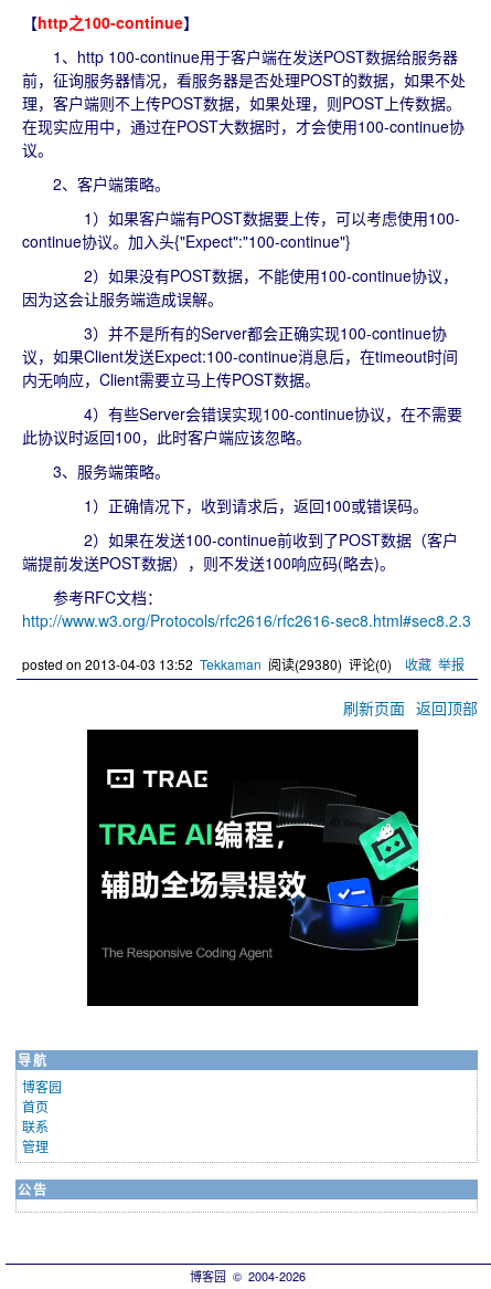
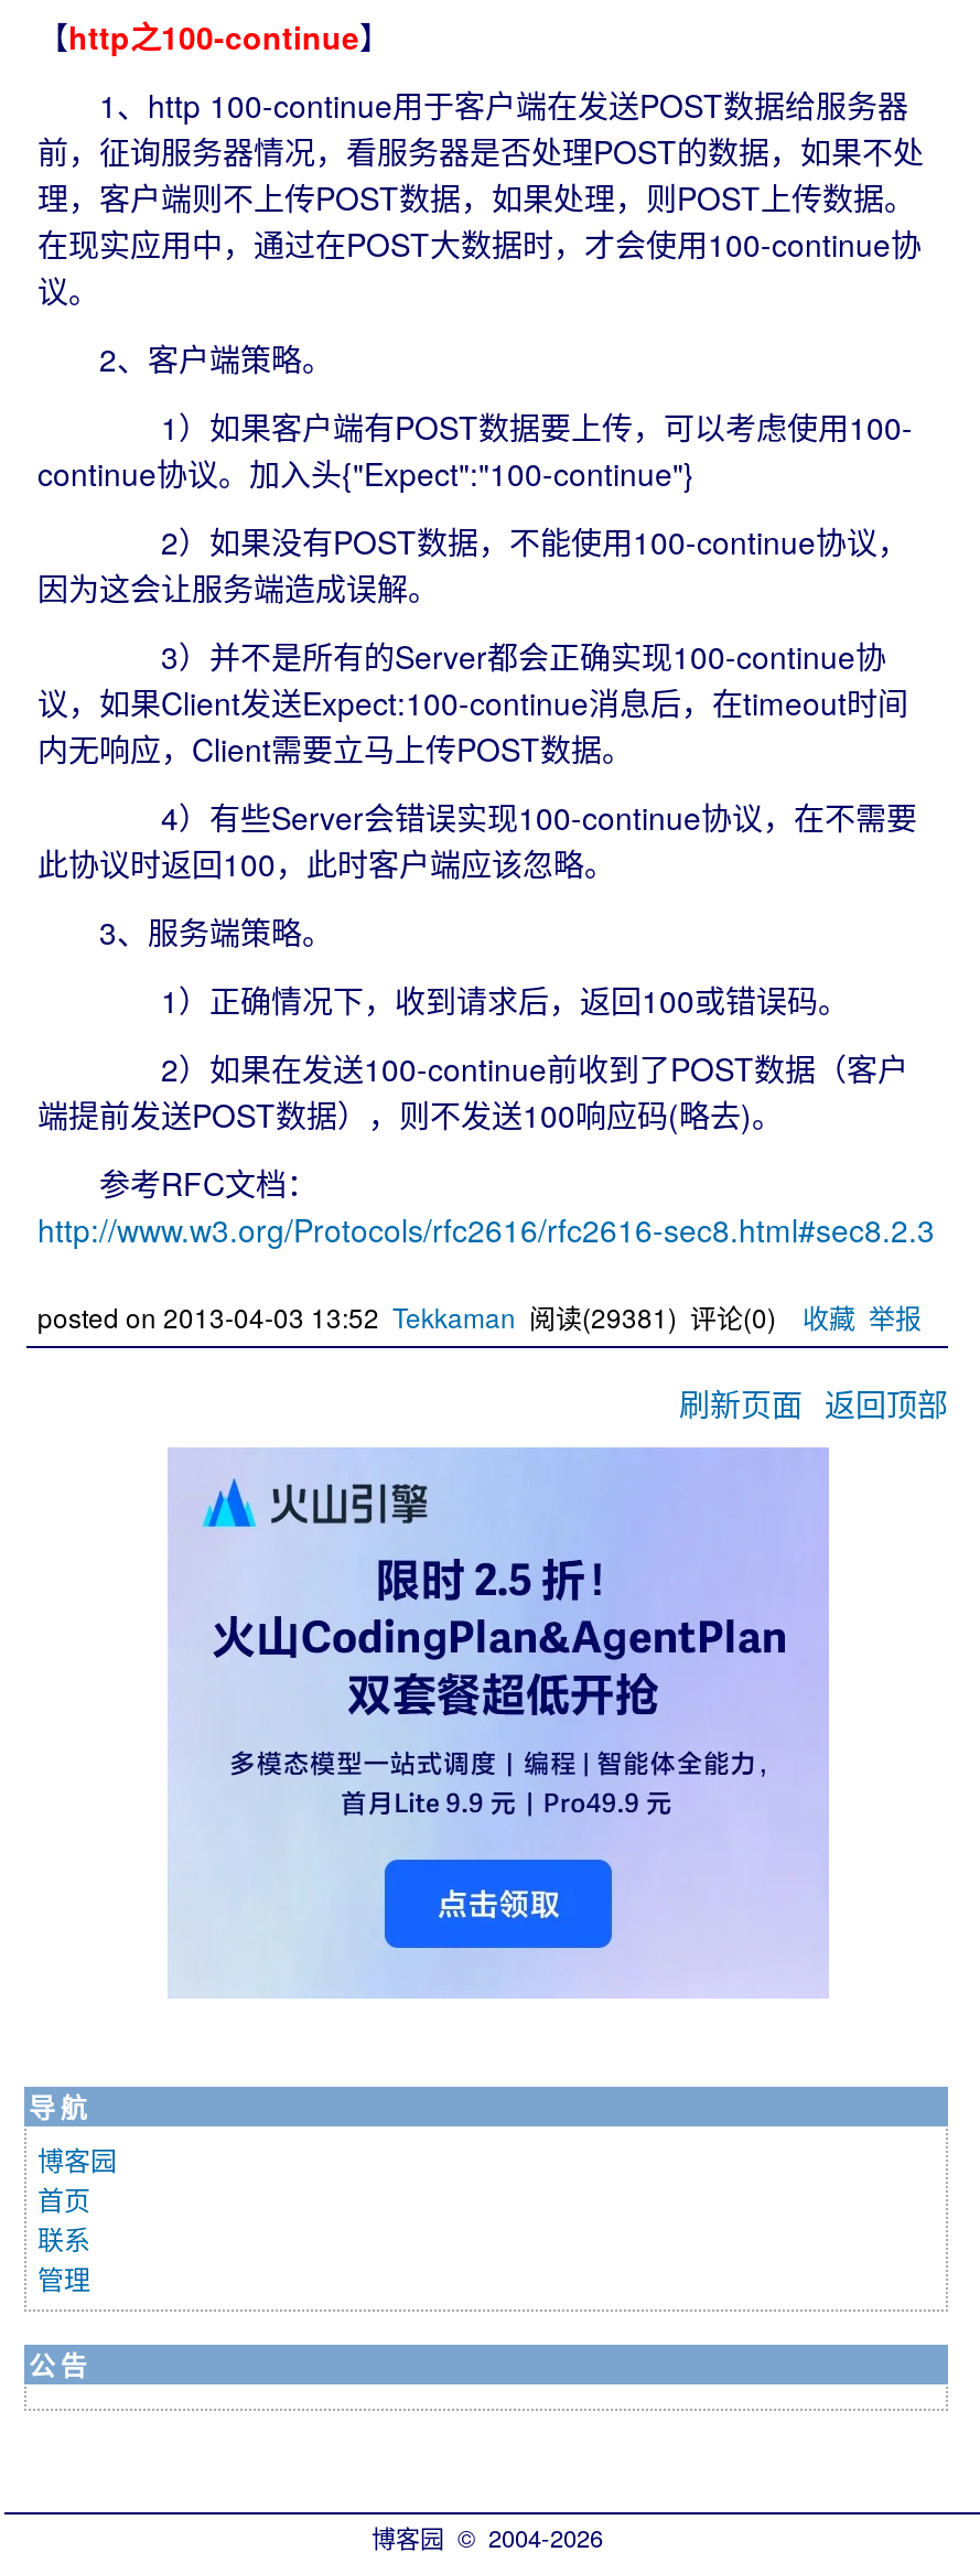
[22,654,465,673] posted on 2013-04-03 13:52 Tekkaman阅读(29380) 评论(0)收藏 举报 -> [37,1297,922,1335] posted on 2013-04-03 13:52 Tekkaman阅读(29381) 评论(0)收藏 举报
[86,729,419,1007] [image] -> [168,1447,829,1999] [image]

